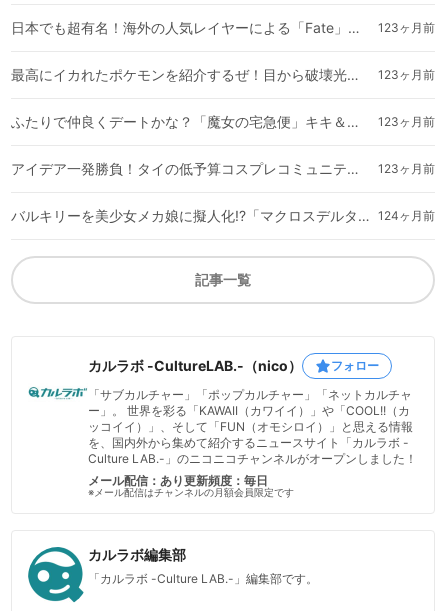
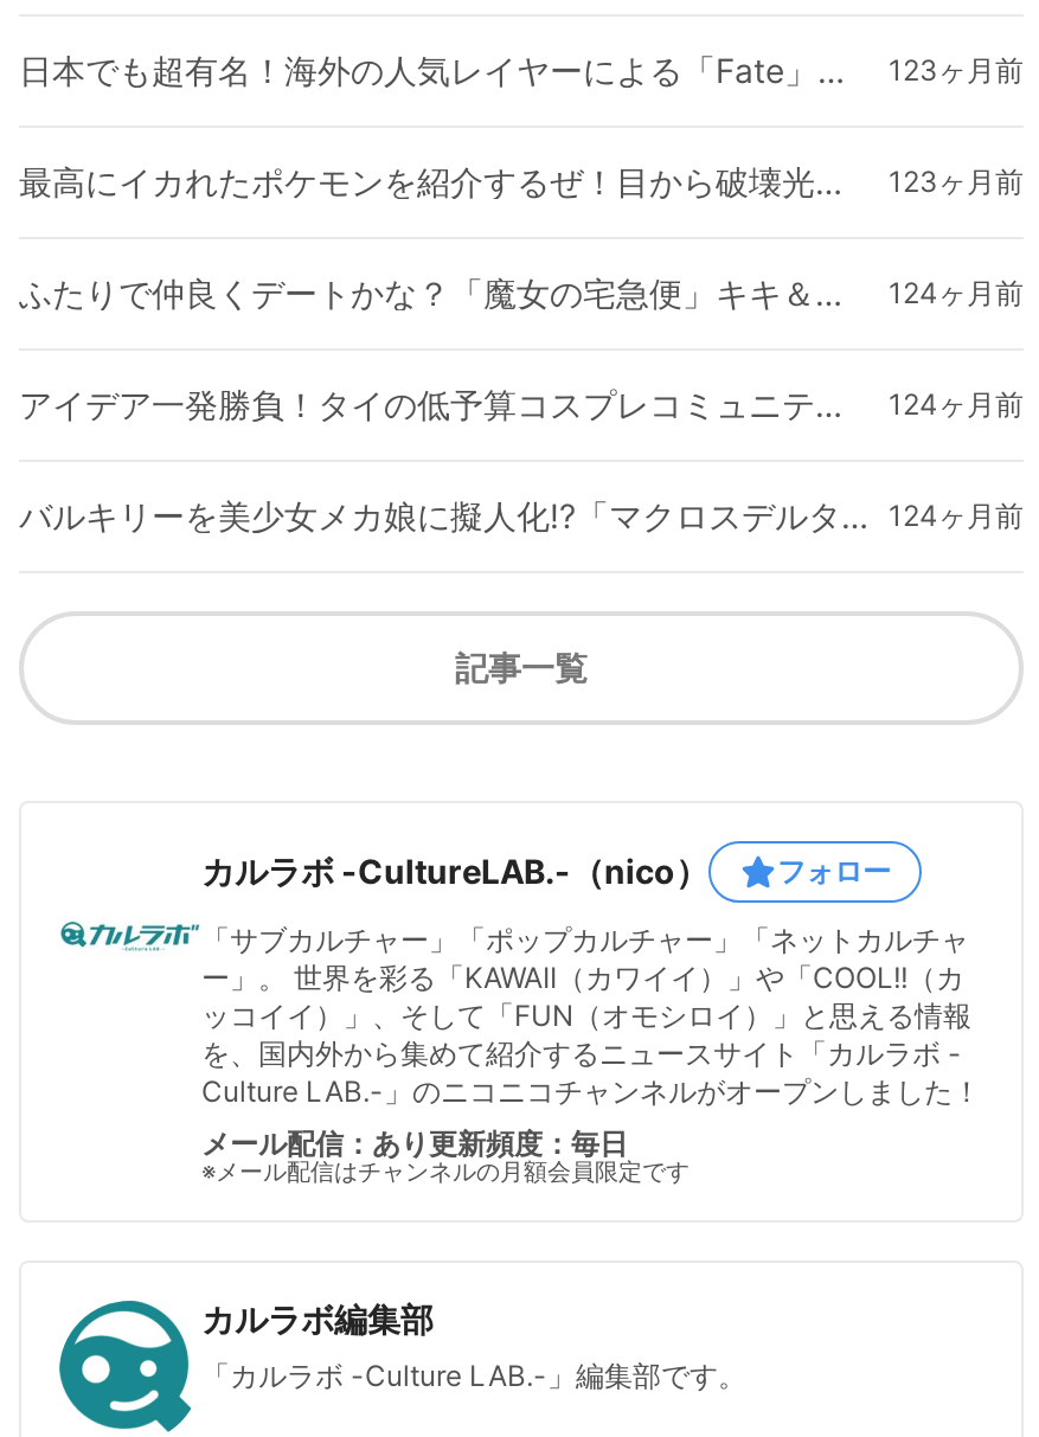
[378,114,435,129] 123ヶ月前 -> [889,276,1024,312] 124ヶ月前
[378,161,435,176] 123ヶ月前 -> [889,387,1024,423] 124ヶ月前

